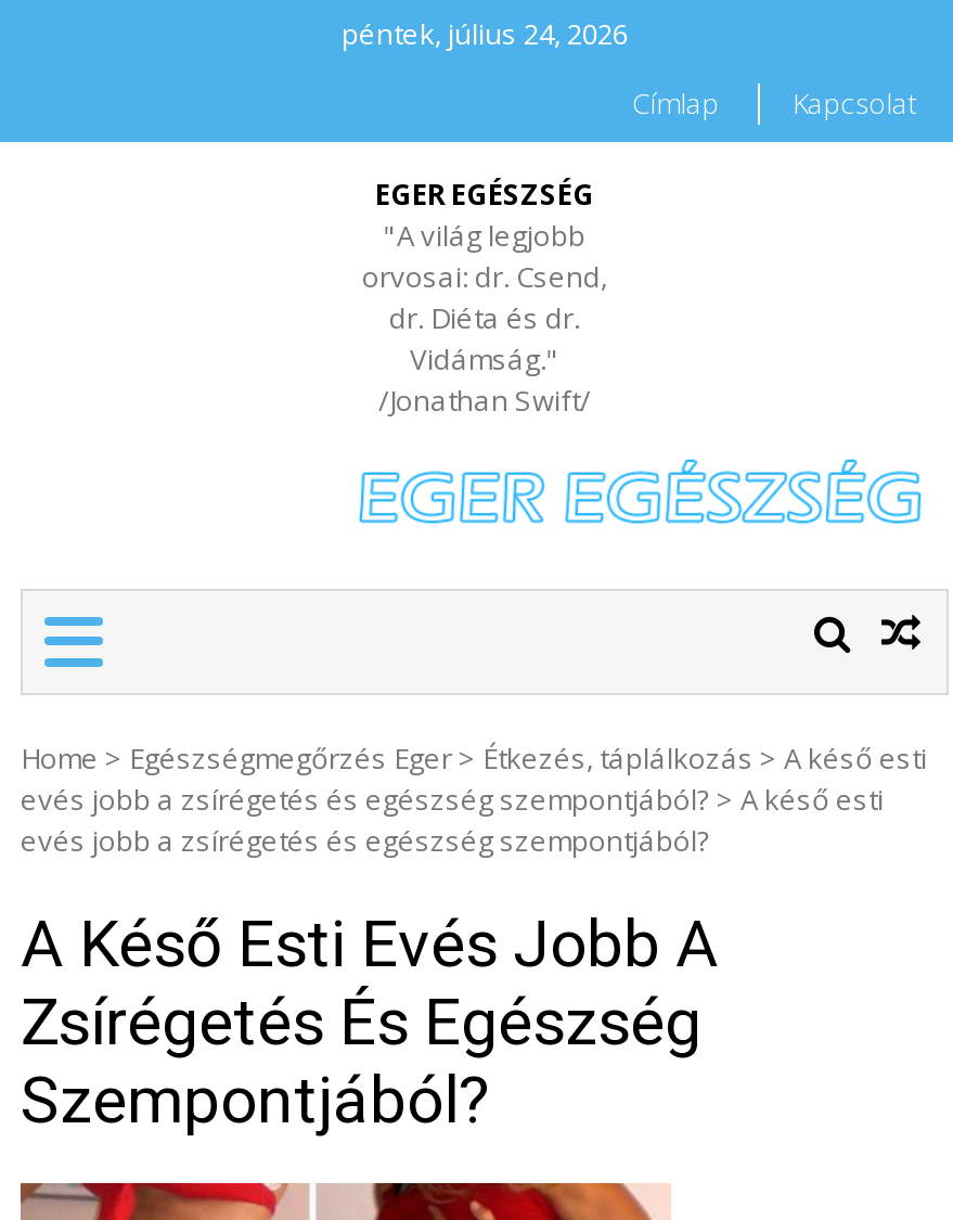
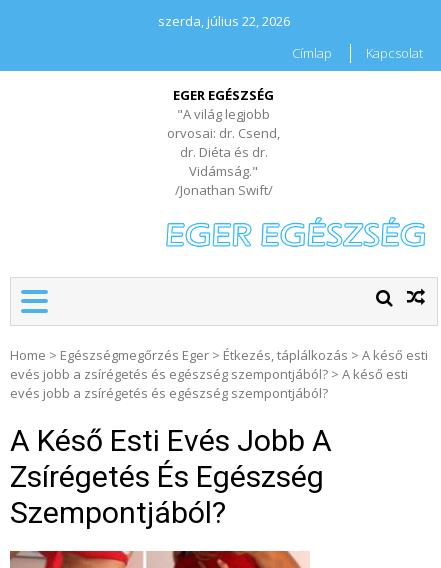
[342,14,628,53] péntek, július 24, 2026 -> [158,12,290,30] szerda, július 22, 2026

